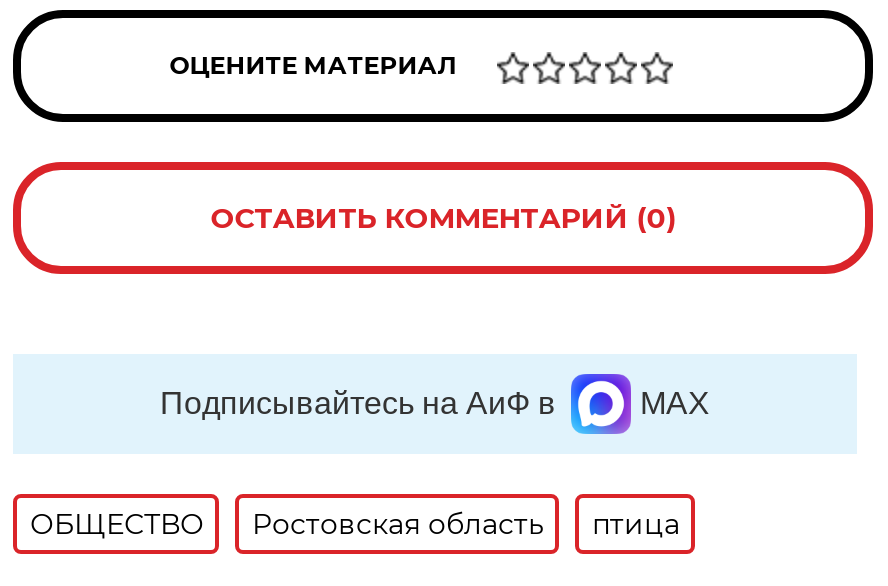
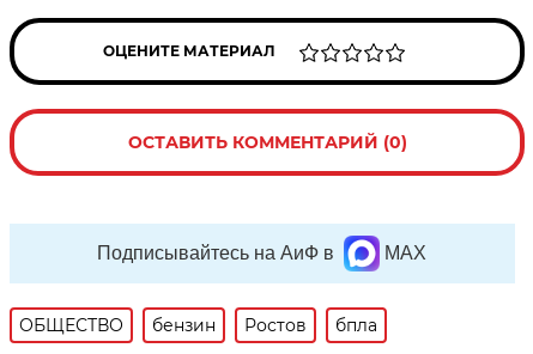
[252,506,680,542] Ростовская область | птица -> [153,314,378,336] бензин | Ростов | бпла

